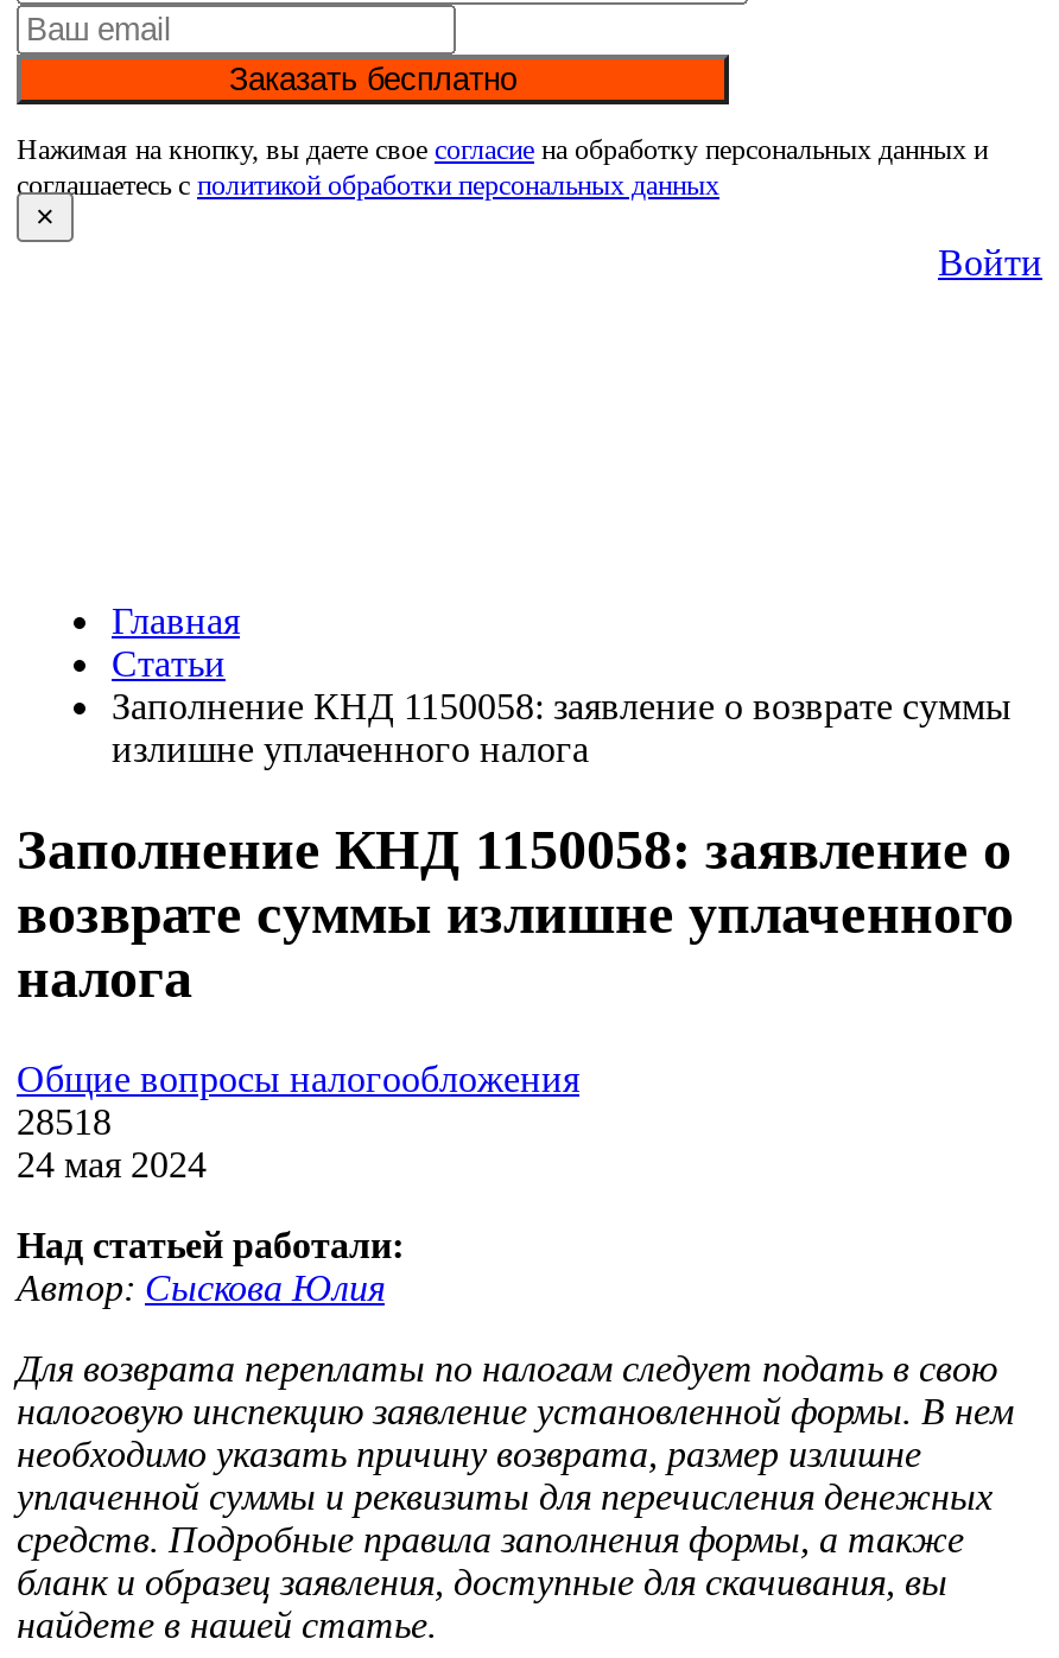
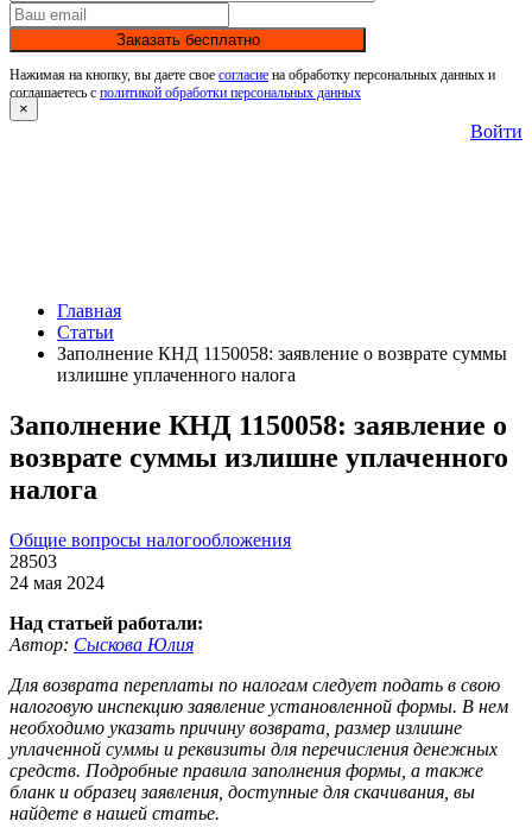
[17,1101,112,1141] 28518 -> [9,551,57,571] 28503

